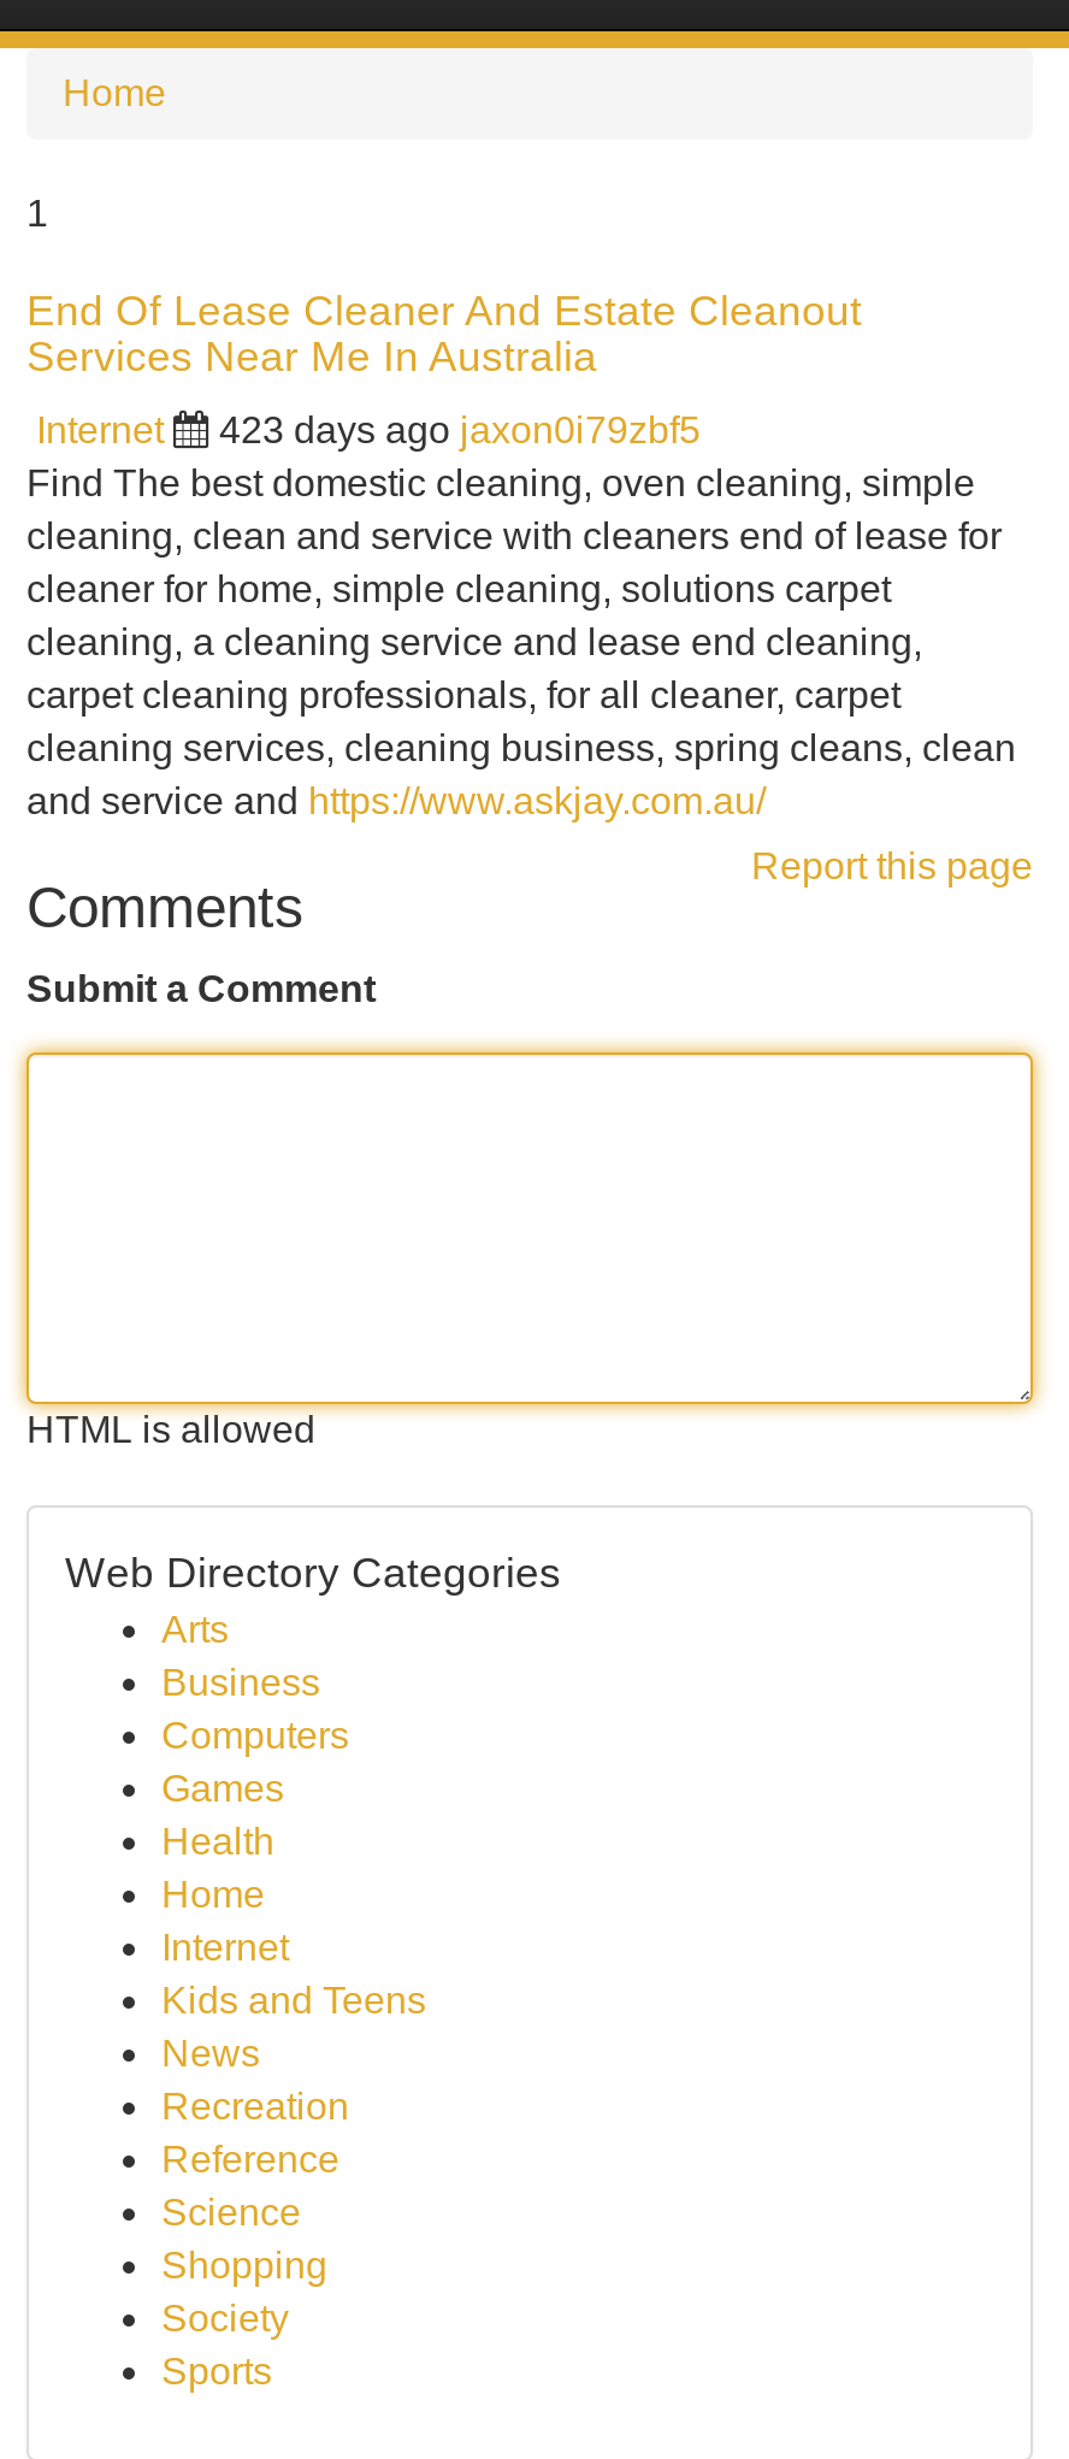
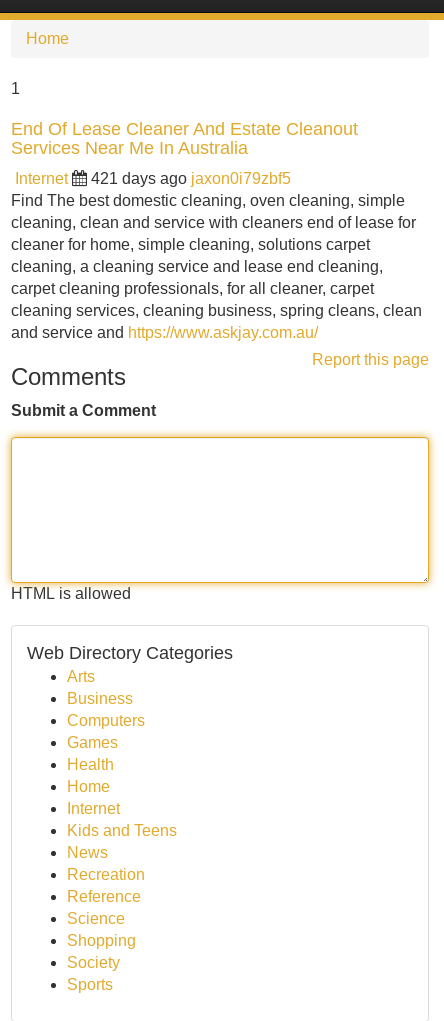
[219,409,701,450] 423 days ago jaxon0i79zbf5 -> [91,170,291,187] 421 days ago jaxon0i79zbf5

